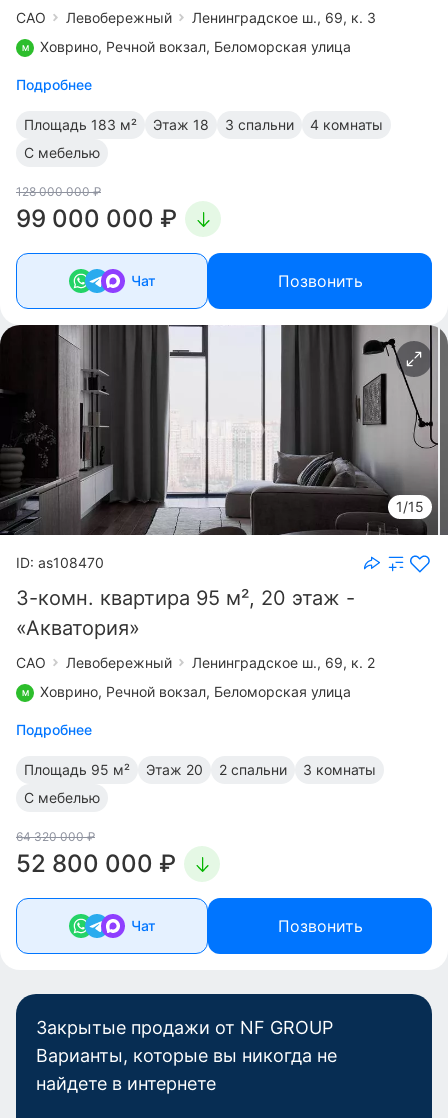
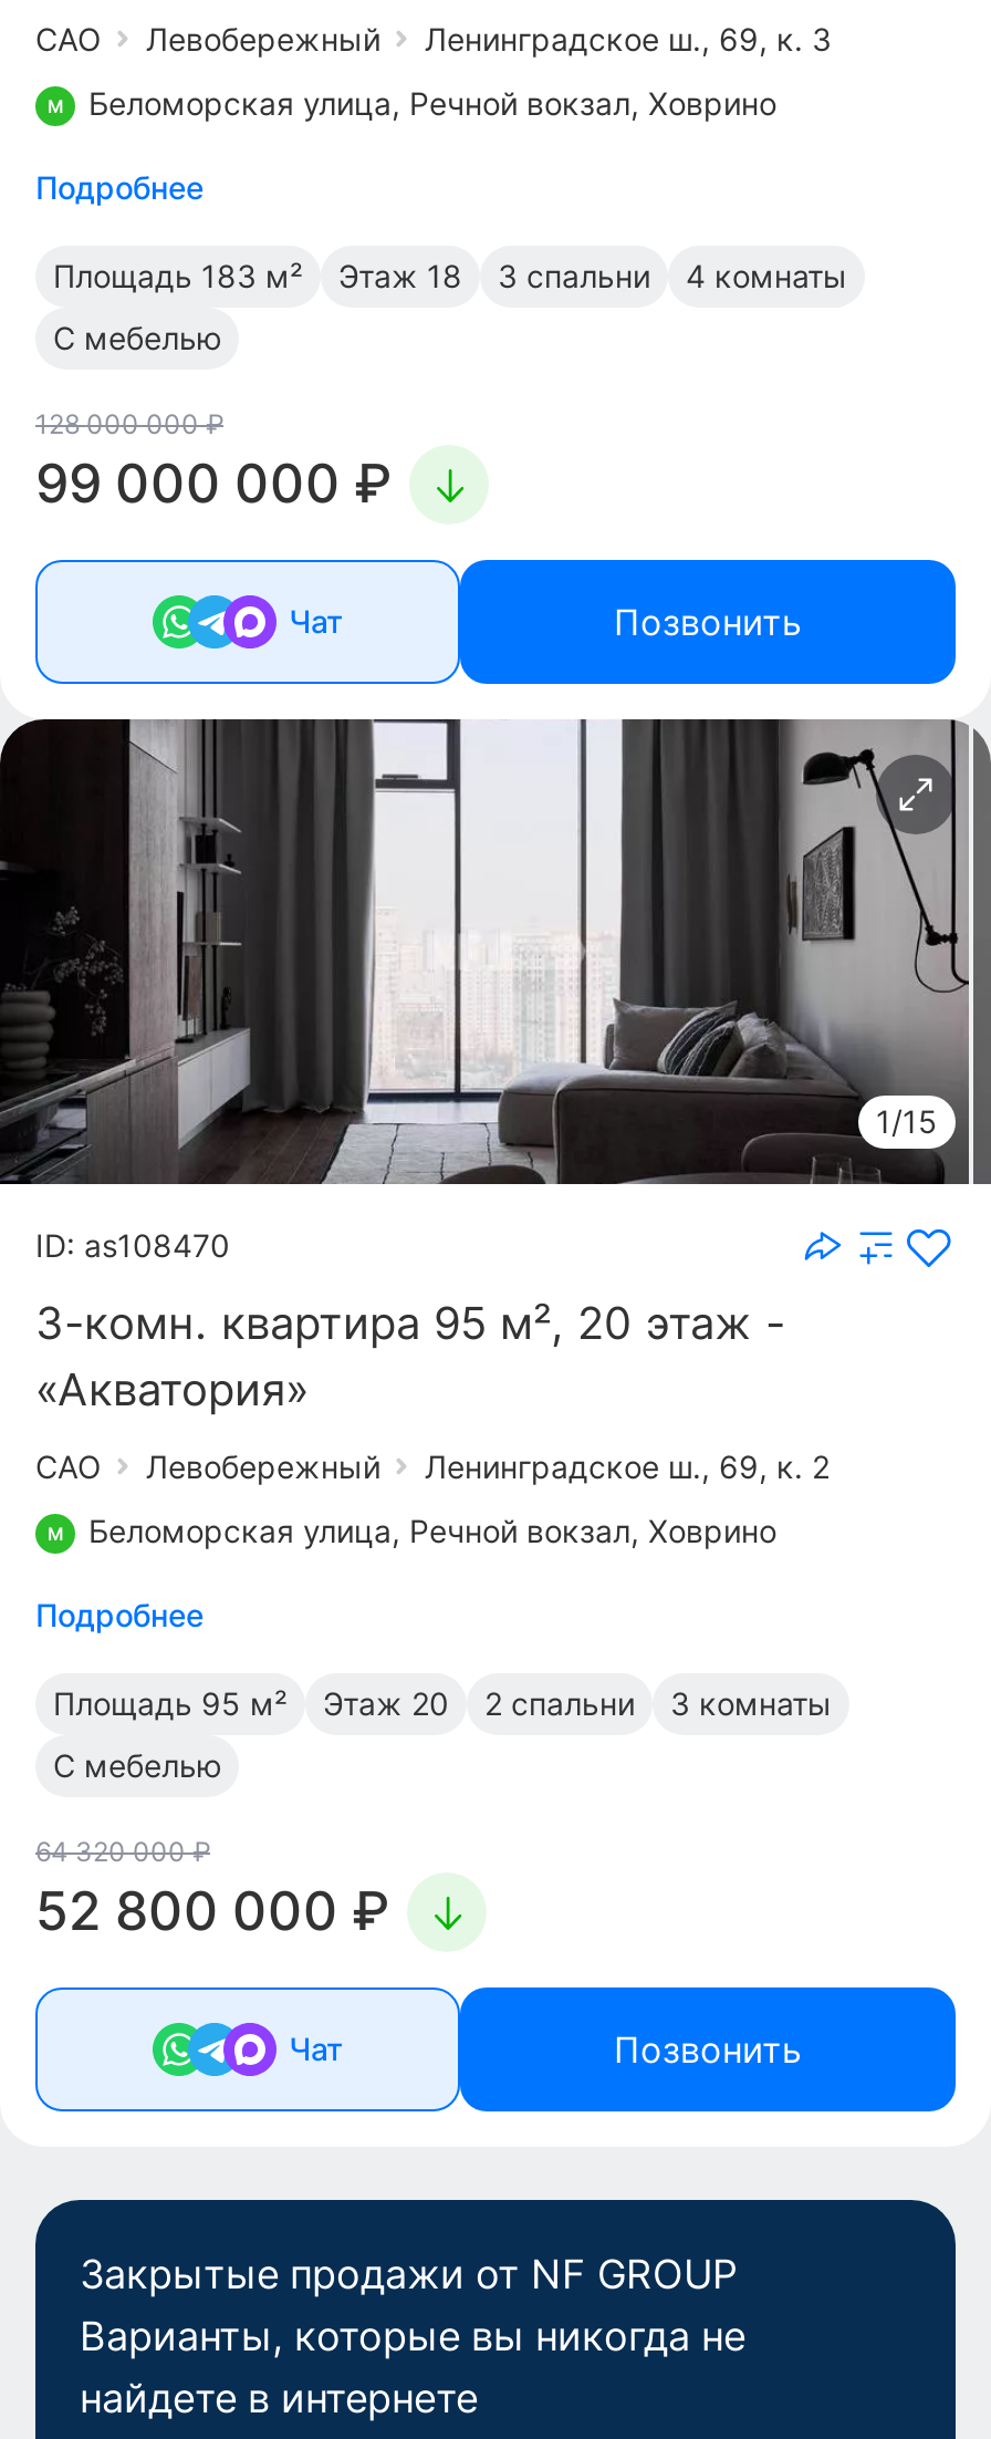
[40,38,351,55] Ховрино, Речной вокзал, Беломорская улица -> [88,84,776,122] Беломорская улица, Речной вокзал, Ховрино
[40,683,351,700] Ховрино, Речной вокзал, Беломорская улица -> [88,1512,776,1549] Беломорская улица, Речной вокзал, Ховрино

